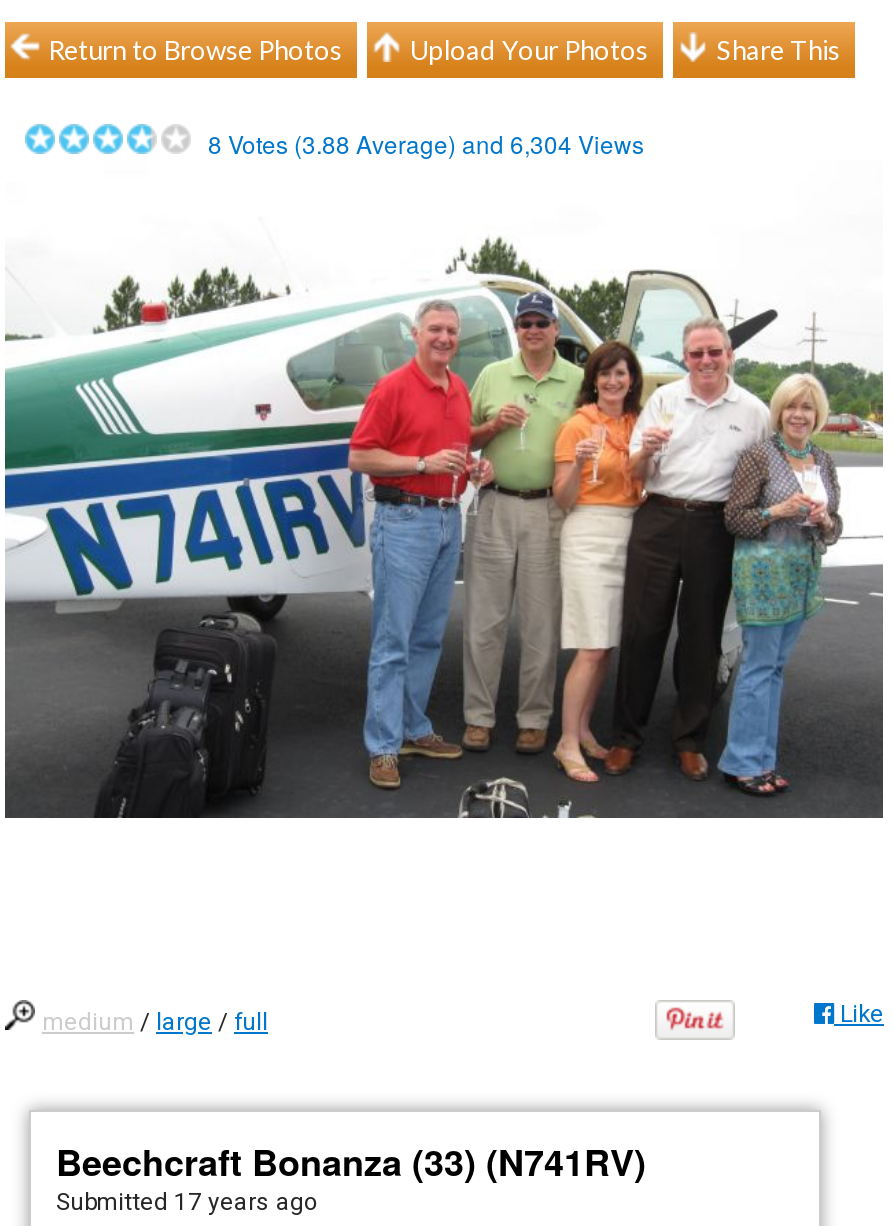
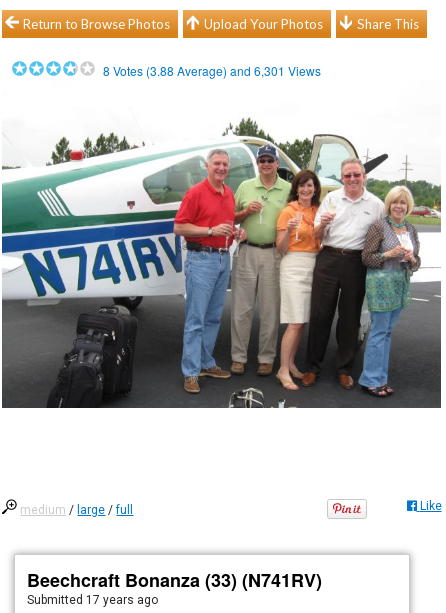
[208,126,656,160] 8 Votes (3.88 Average) and 6,304 Views -> [103,62,327,79] 8 Votes (3.88 Average) and 6,301 Views

